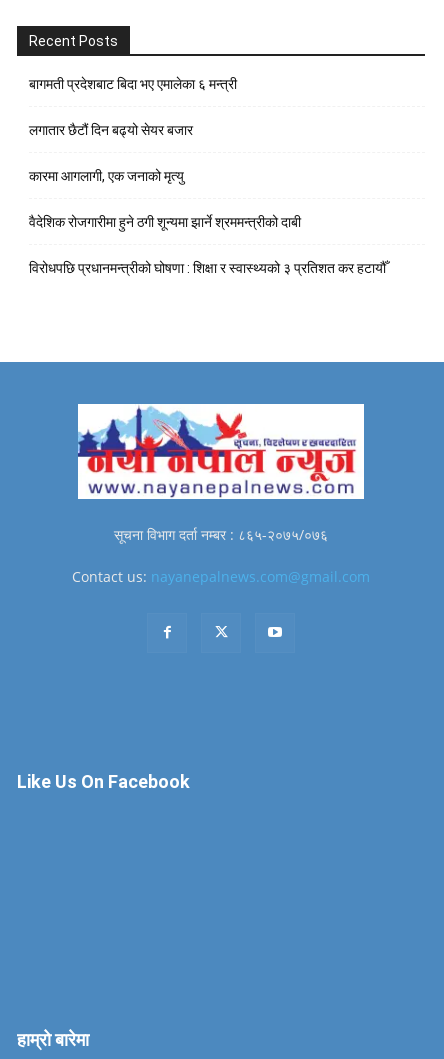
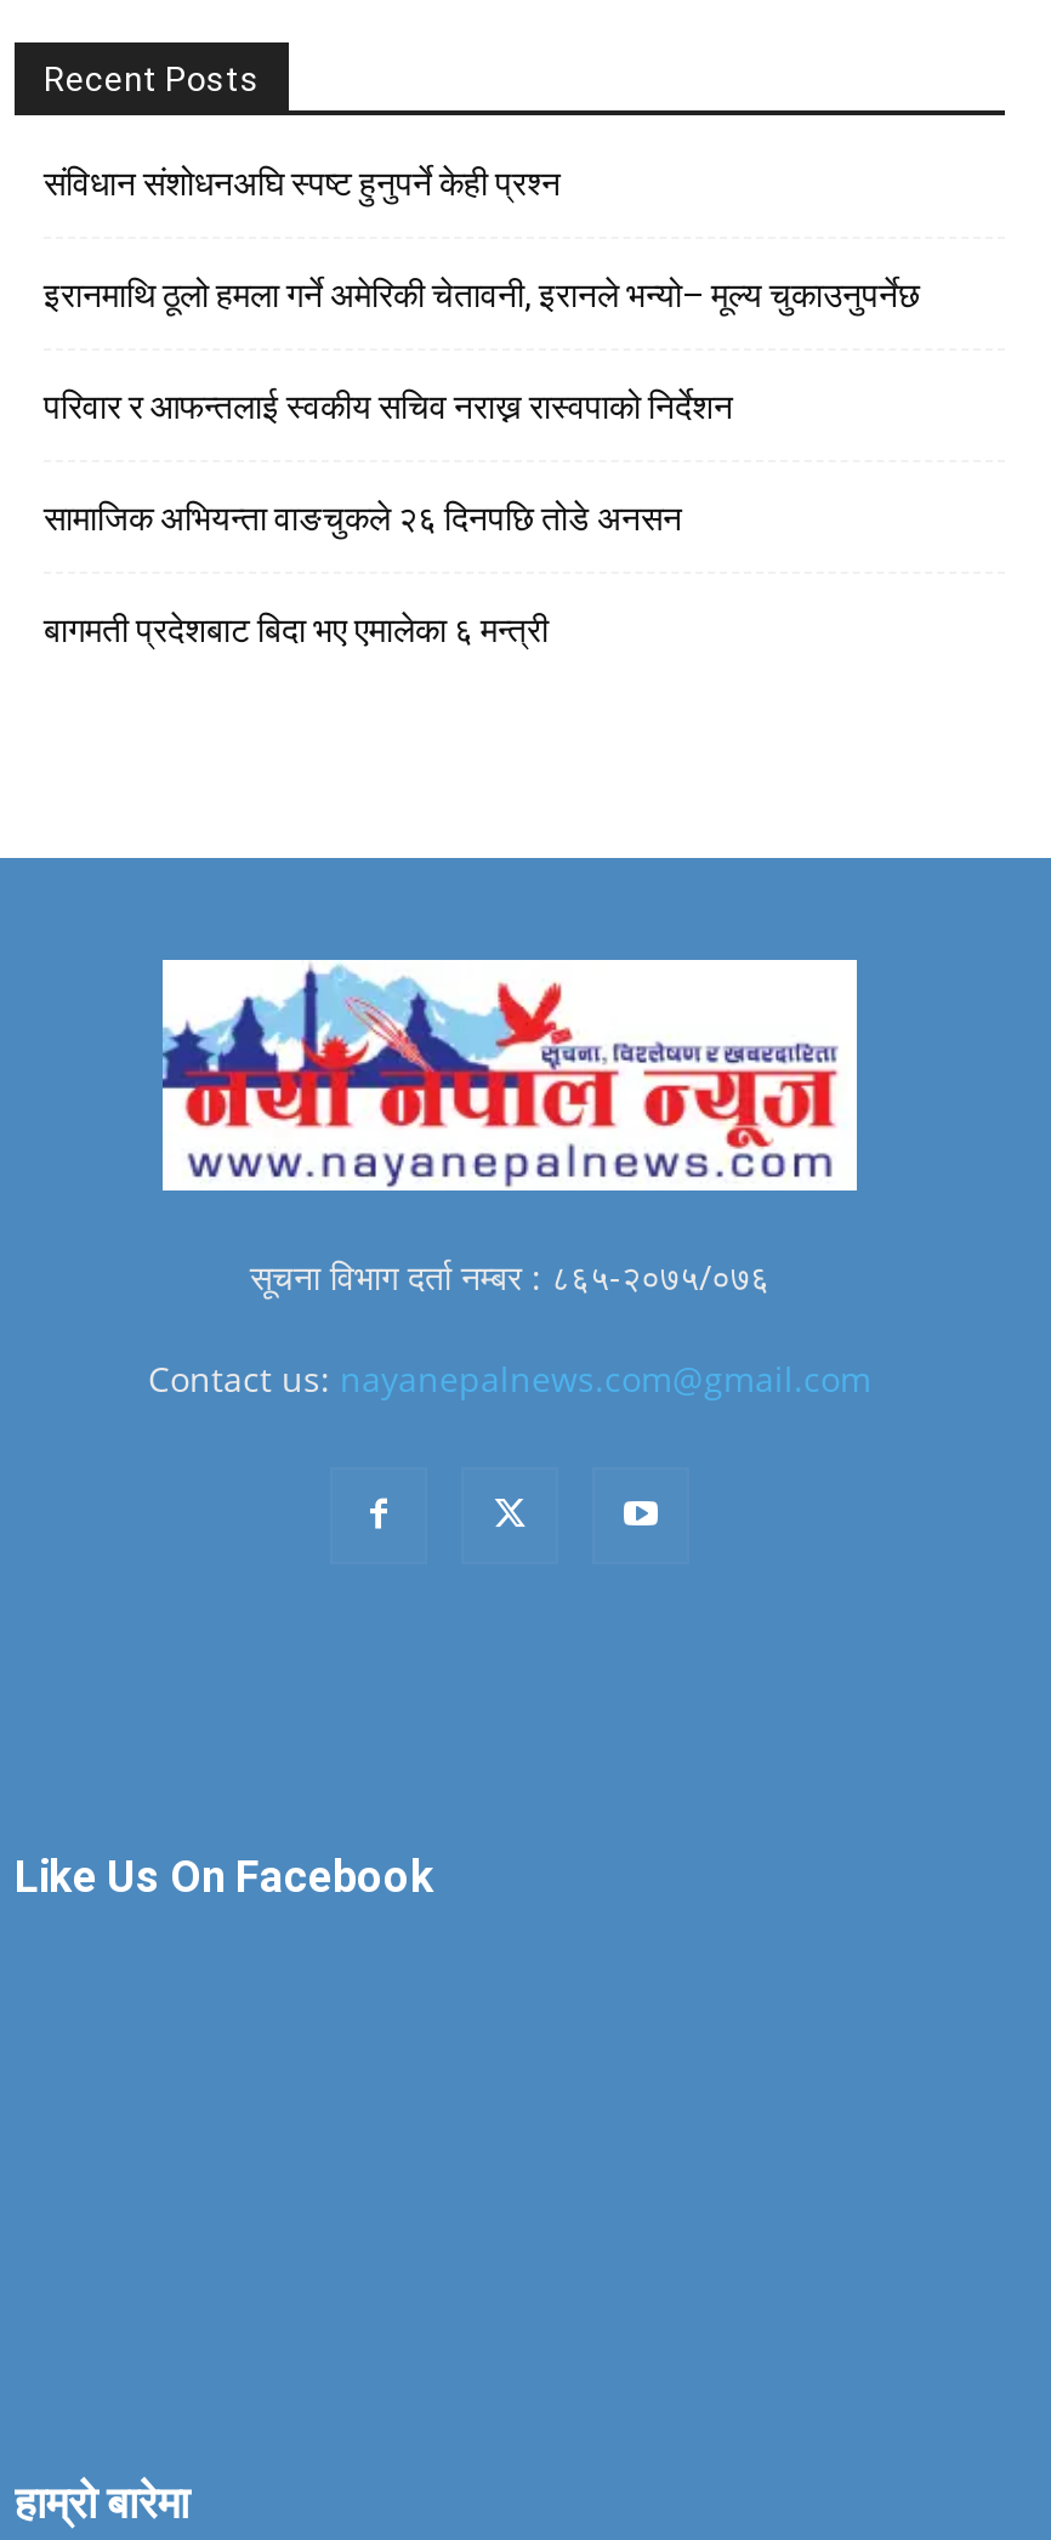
none -> [44,165,920,538] संविधान संशोधनअघि स्पष्ट हुनुपर्ने केही प्रश्न | इरानमाथि ठूलो हमला गर्ने अमेरिकी चेतावनी, इरानले भन्यो– मूल्य चुकाउनुपर्नेछ | परिवार र आफन्तलाई स्वकीय सचिव नराख्न रास्वपाको निर्देशन | सामाजिक अभियन्ता वाङचुकले २६ दिनपछि तोडे अनसन
moved [29,76,237,92] -> [44,611,549,650]: बागमती प्रदेशबाट बिदा भए एमालेका ६ मन्त्री
[29,122,386,276] लगातार छैटौं दिन बढ्यो सेयर बजार | कारमा आगलागी, एक जनाको मृत्यु | वैदेशिक रोजगारीमा हुने ठगी शून्यमा झार्ने श्रममन्त्रीको दाबी | विरोधपछि प्रधानमन्त्रीको घोषणा : शिक्षा र स्वास्थ्यको ३ प्रतिशत कर हटायौँ -> none

